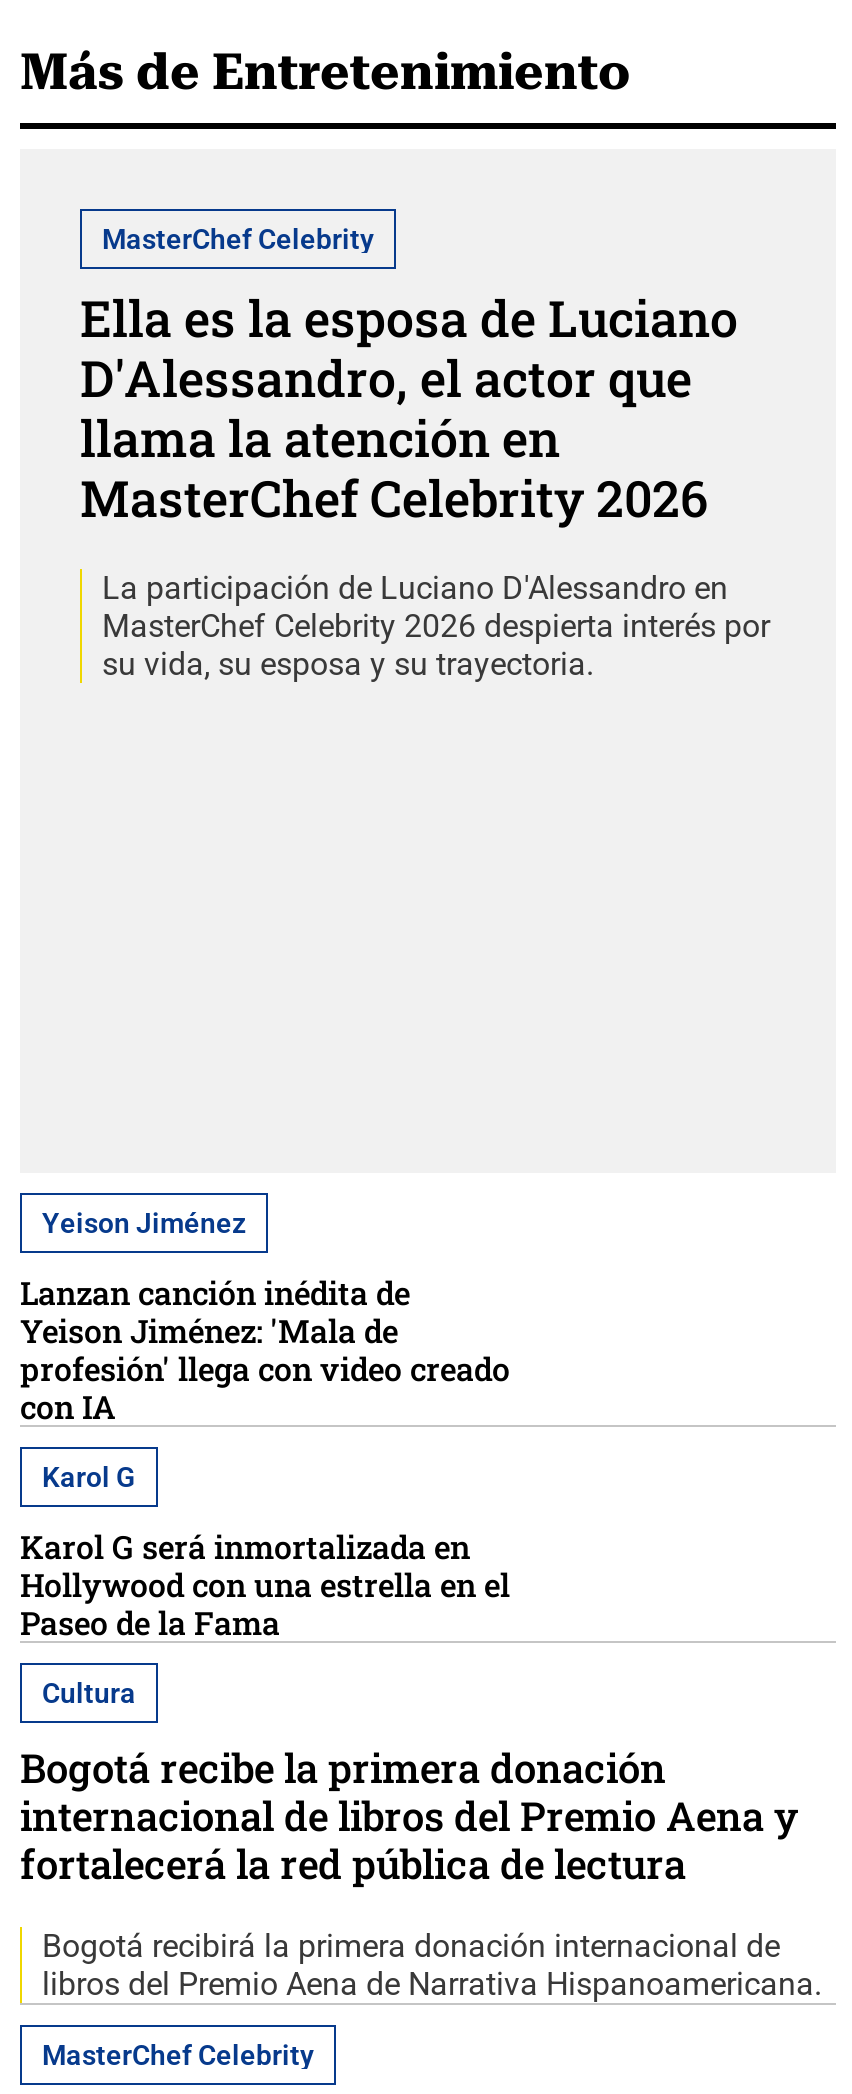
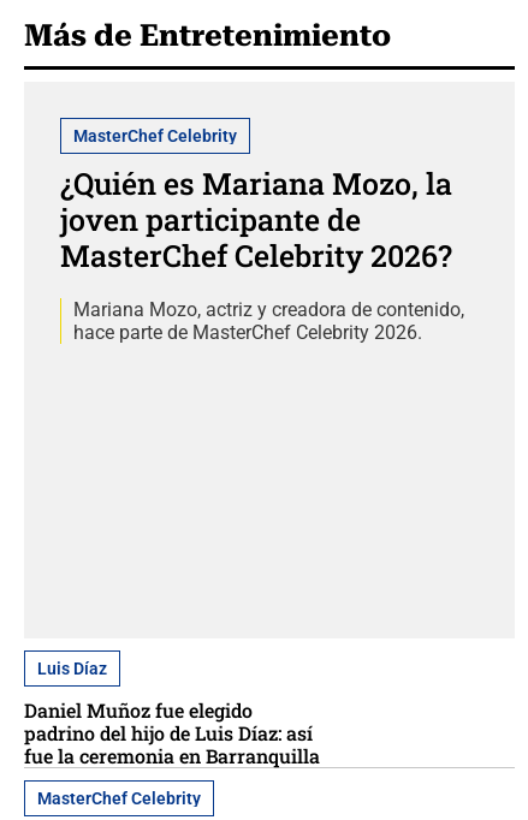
[80,284,770,682] Ella es la esposa de Luciano | D'Alessandro, el actor que | llama la atención en | MasterChef Celebrity 2026 | La participación de Luciano D'Alessandro en | MasterChef Celebrity 2026 despierta interés por | su vida, su esposa y su trayectoria. -> [60,163,464,344] ¿Quién es Mariana Mozo, la | joven participante de | MasterChef Celebrity 2026? | Mariana Mozo, actriz y creadora de contenido, | hace parte de MasterChef Celebrity 2026.
[20,1208,822,2004] Yeison Jiménez | Lanzan canción inédita de | Yeison Jiménez: 'Mala de | profesión' llega con video creado | con IA | Karol G | Karol G será inmortalizada en | Hollywood con una estrella en el | Paseo de la Fama | Cultura | Bogotá recibe la primera donación | internacional de libros del Premio Aena y | fortalecerá la red pública de lectura | Bogotá recibirá la primera donación internacional de | libros del Premio Aena de Narrativa Hispanoamericana. -> [24,659,320,769] Luis Díaz | Daniel Muñoz fue elegido | padrino del hijo de Luis Díaz: así | fue la ceremonia en Barranquilla

